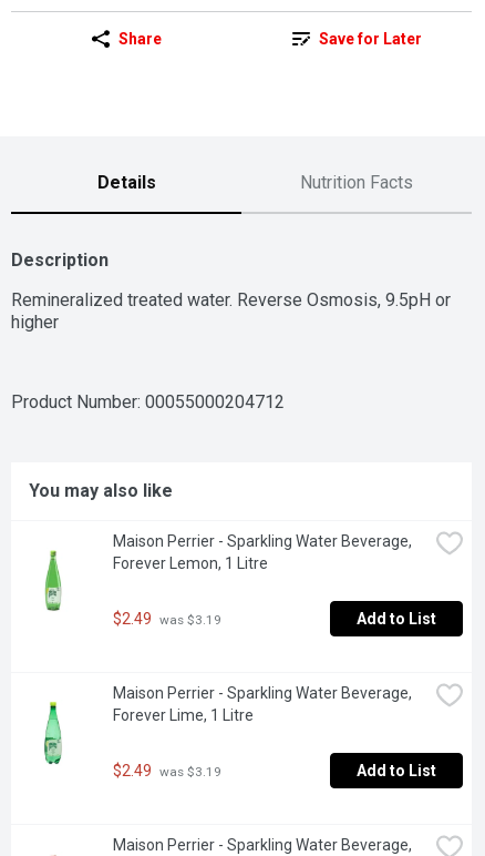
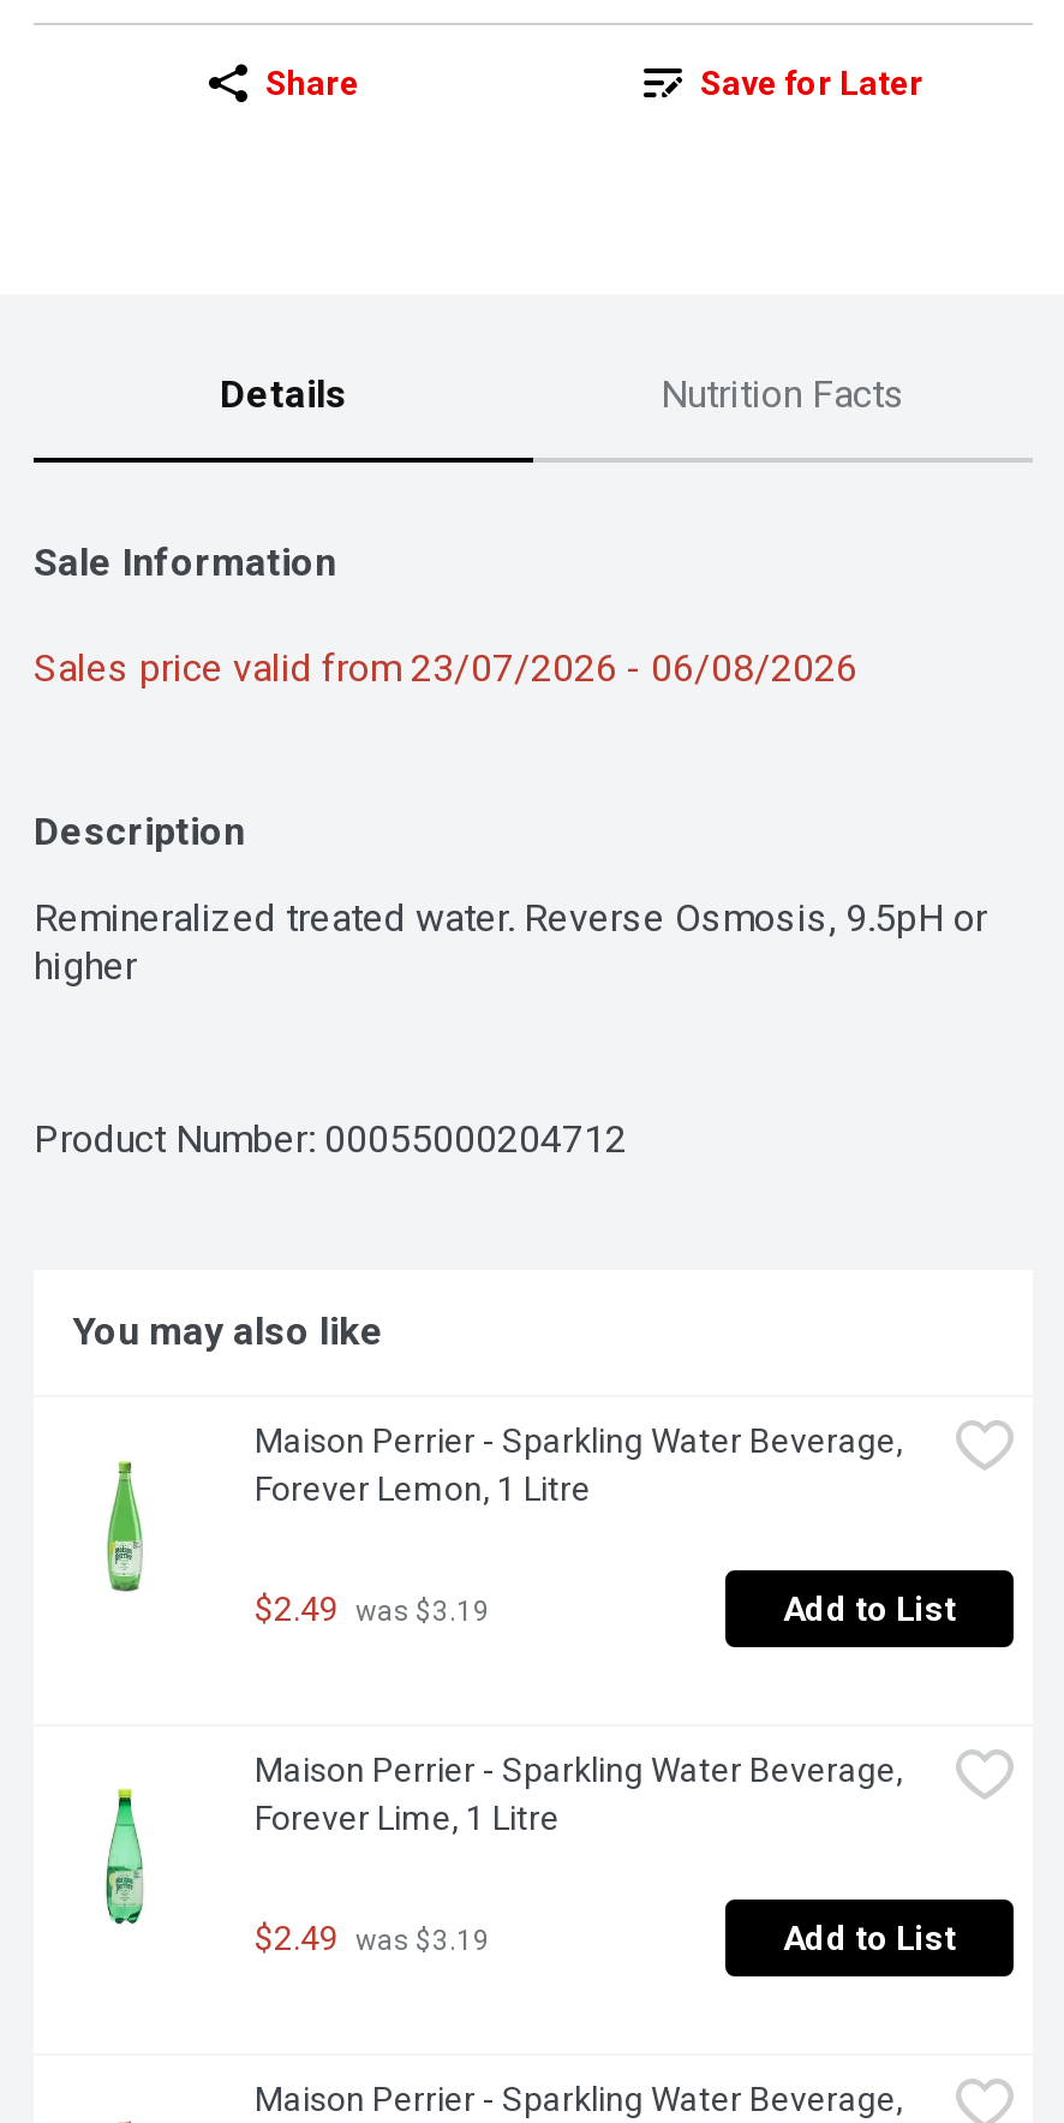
none -> [34,540,857,691] Sale Information | Sales price valid from 23/07/2026 - 06/08/2026

